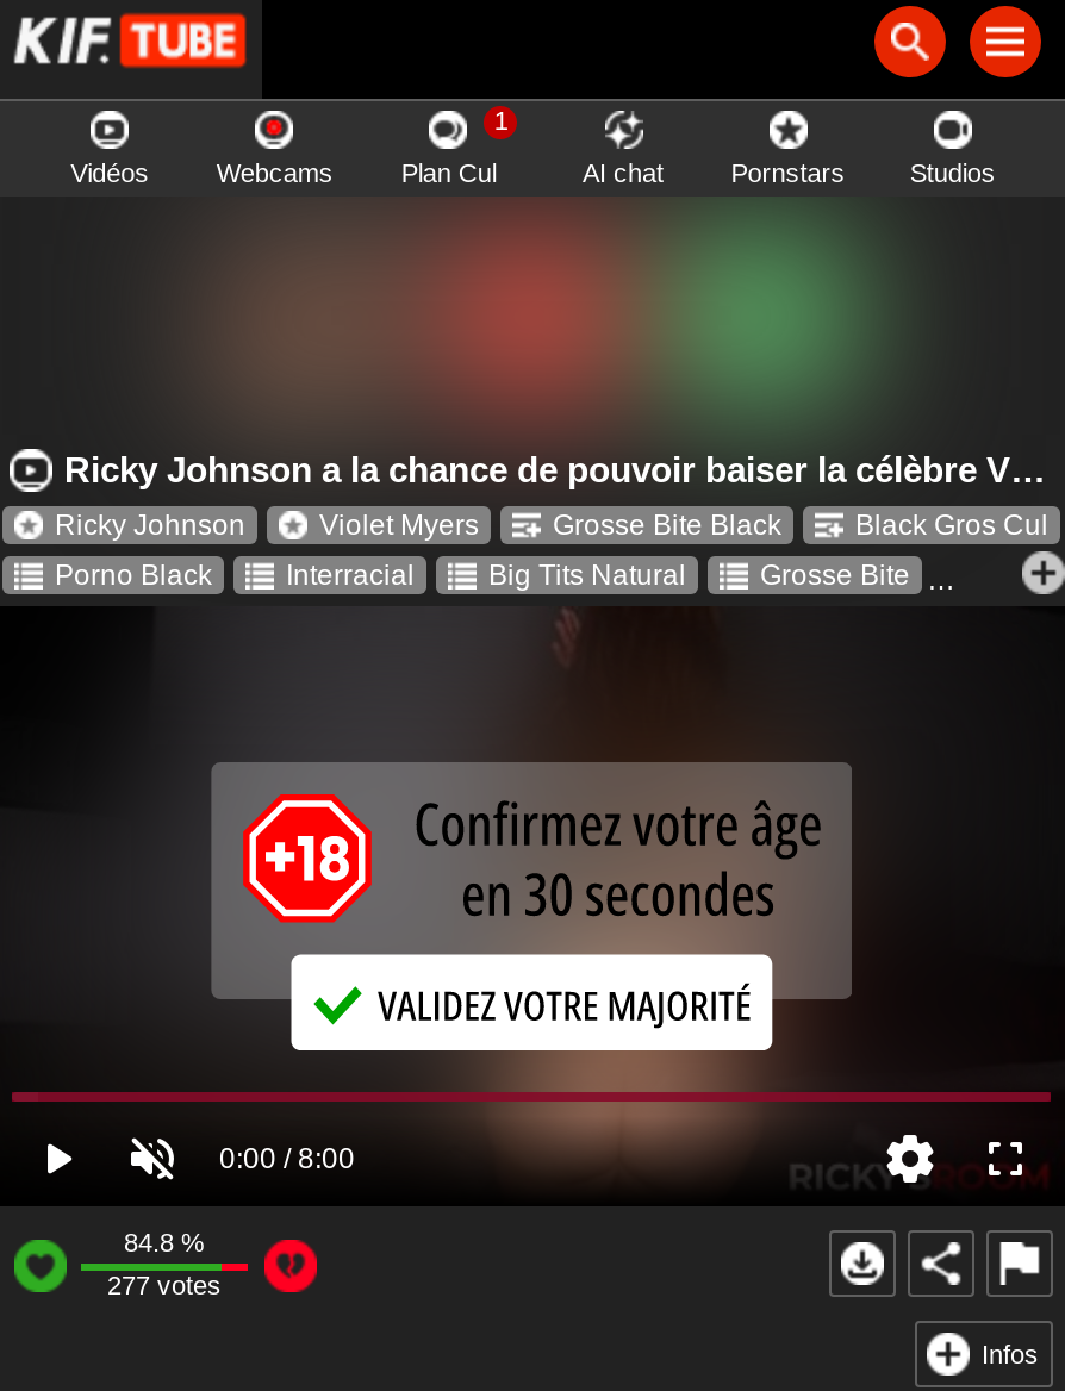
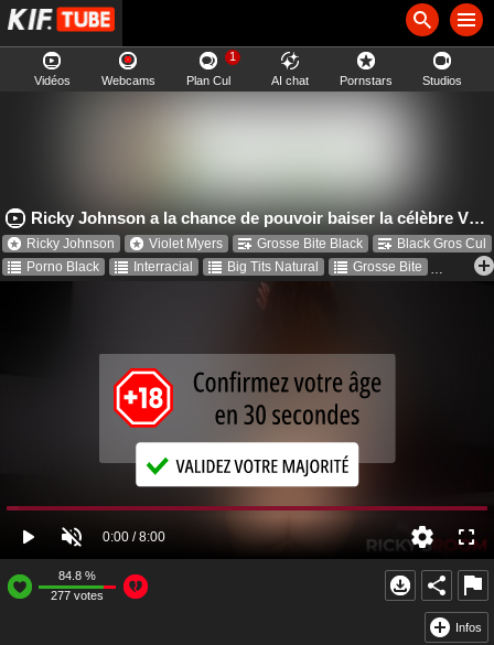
[143,199,948,497] [image] -> [66,92,441,232] [image]

